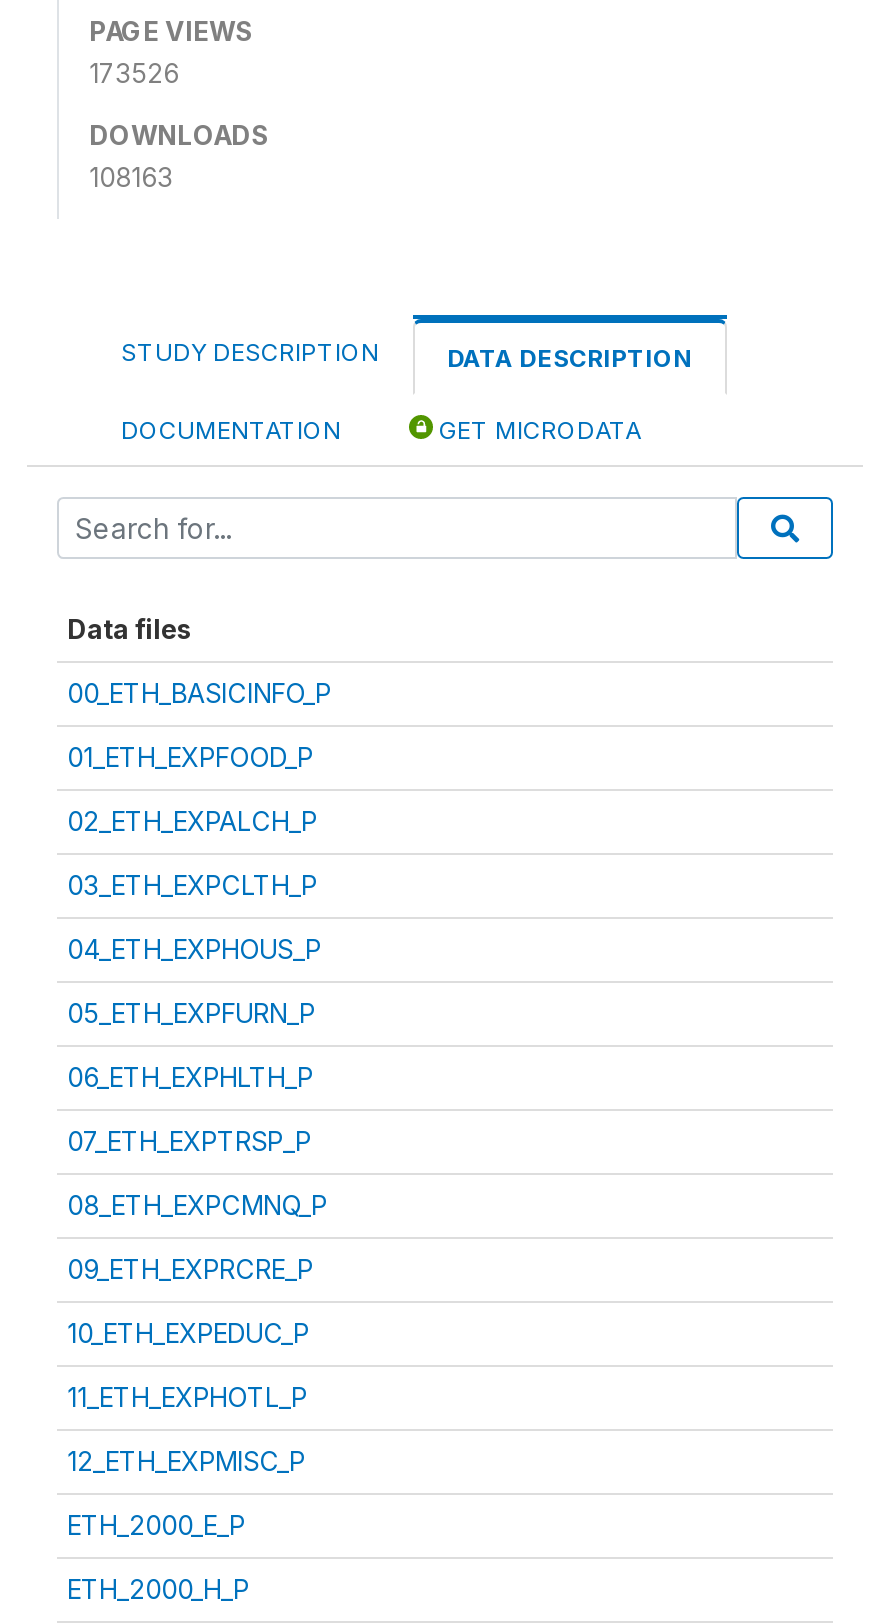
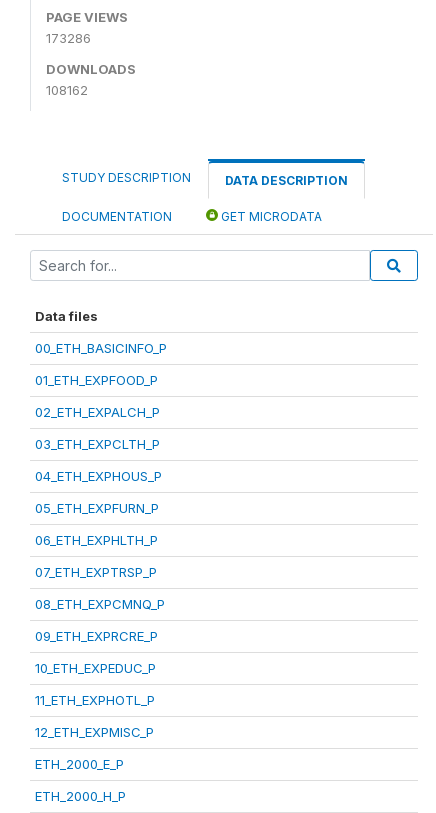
[89,57,179,89] 173526 -> [46,30,91,46] 173286
[89,161,173,193] 108163 -> [46,82,88,98] 108162

